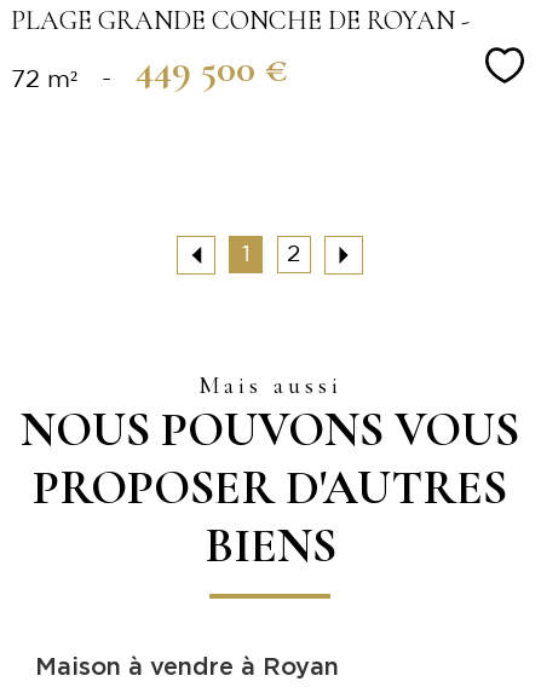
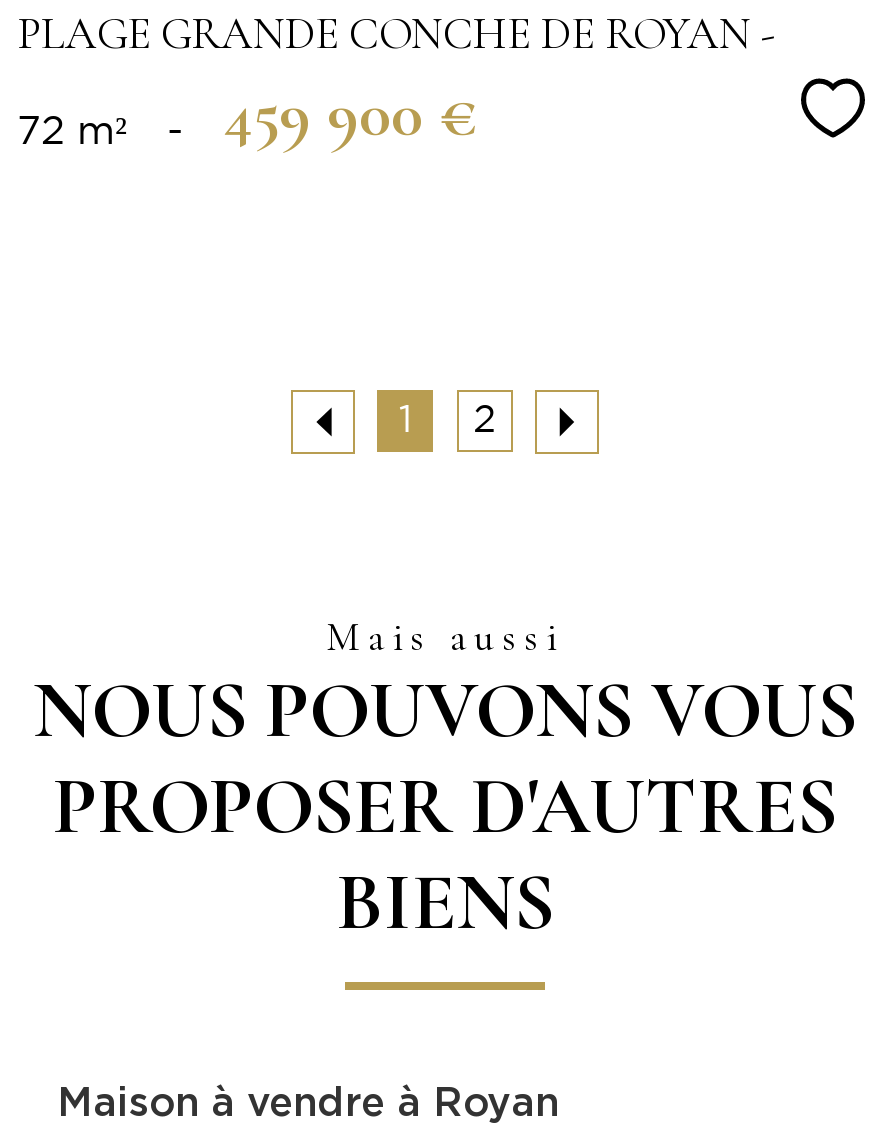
[136,45,288,92] 449 500 € -> [223,74,477,152] 459 900 €

